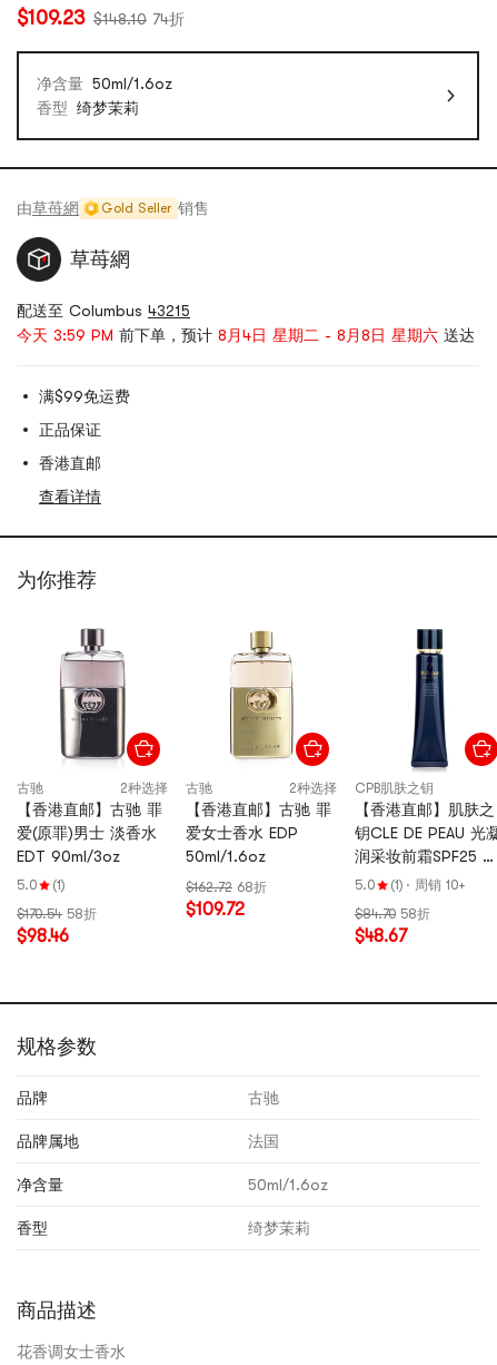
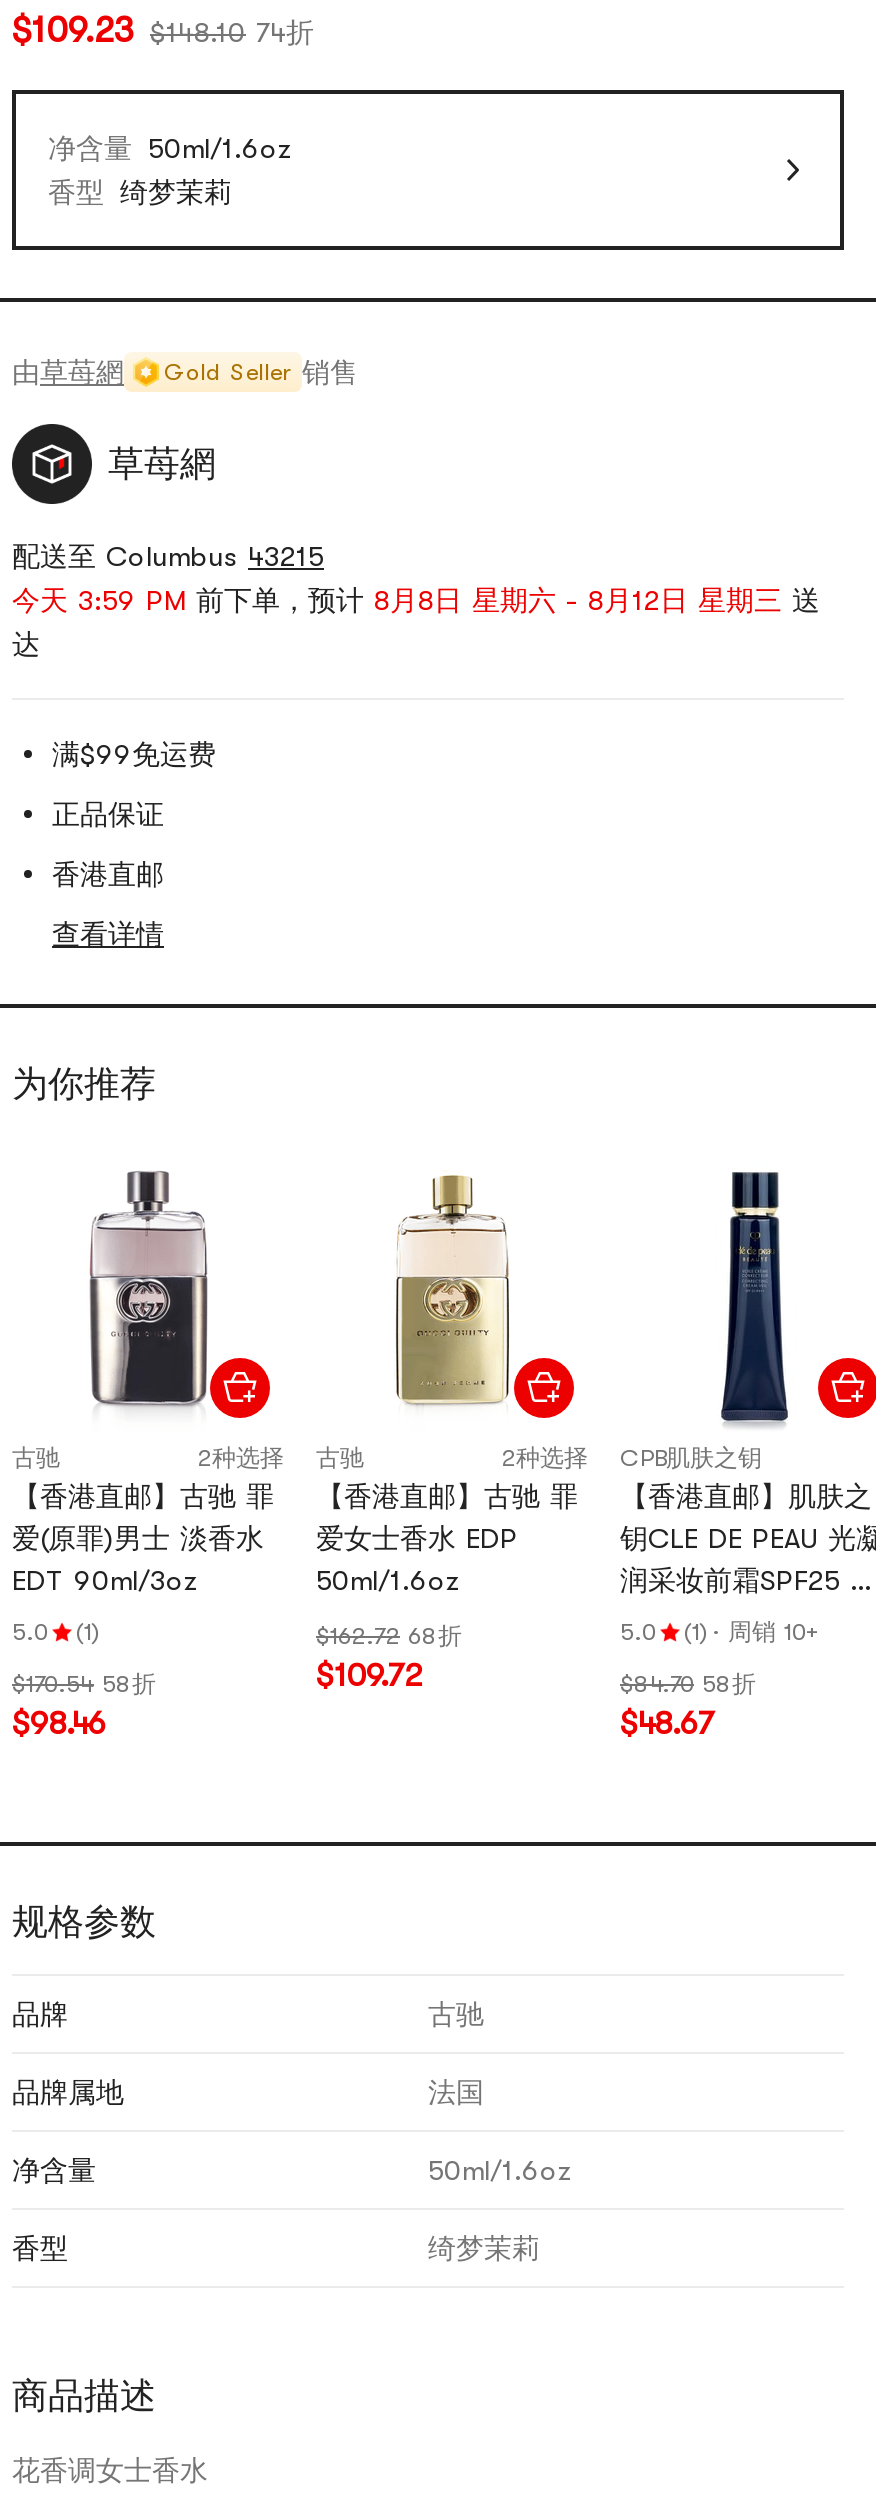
[17,326,475,344] 今天 3:59 PM前下单，预计8月4日 星期二 - 8月8日 星期六送达 -> [12,584,820,660] 今天 3:59 PM前下单，预计8月8日 星期六 - 8月12日 星期三送 | 达

